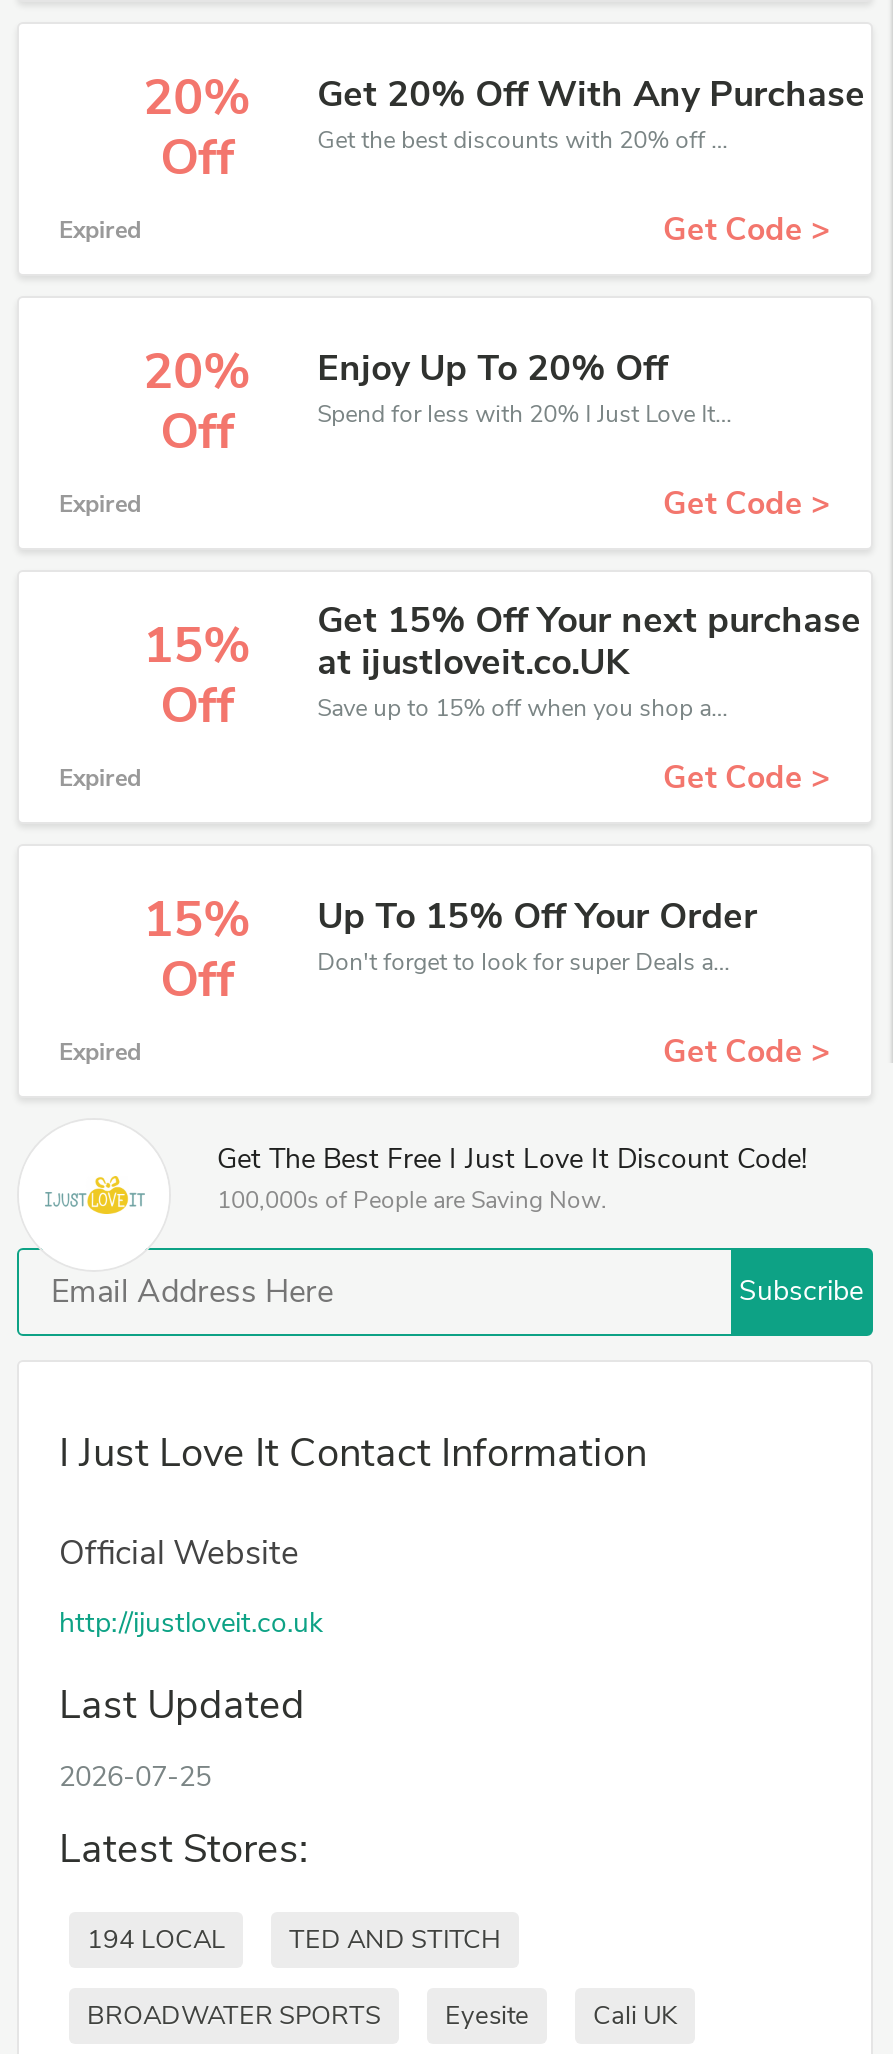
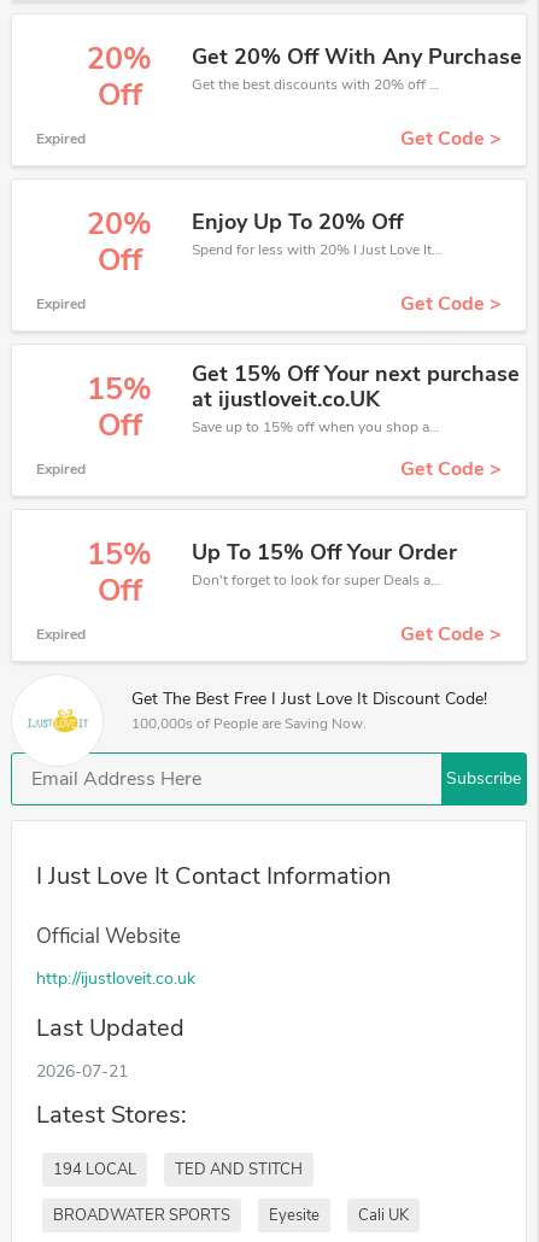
[59,1757,211,1795] 2026-07-25 -> [36,1059,128,1082] 2026-07-21

